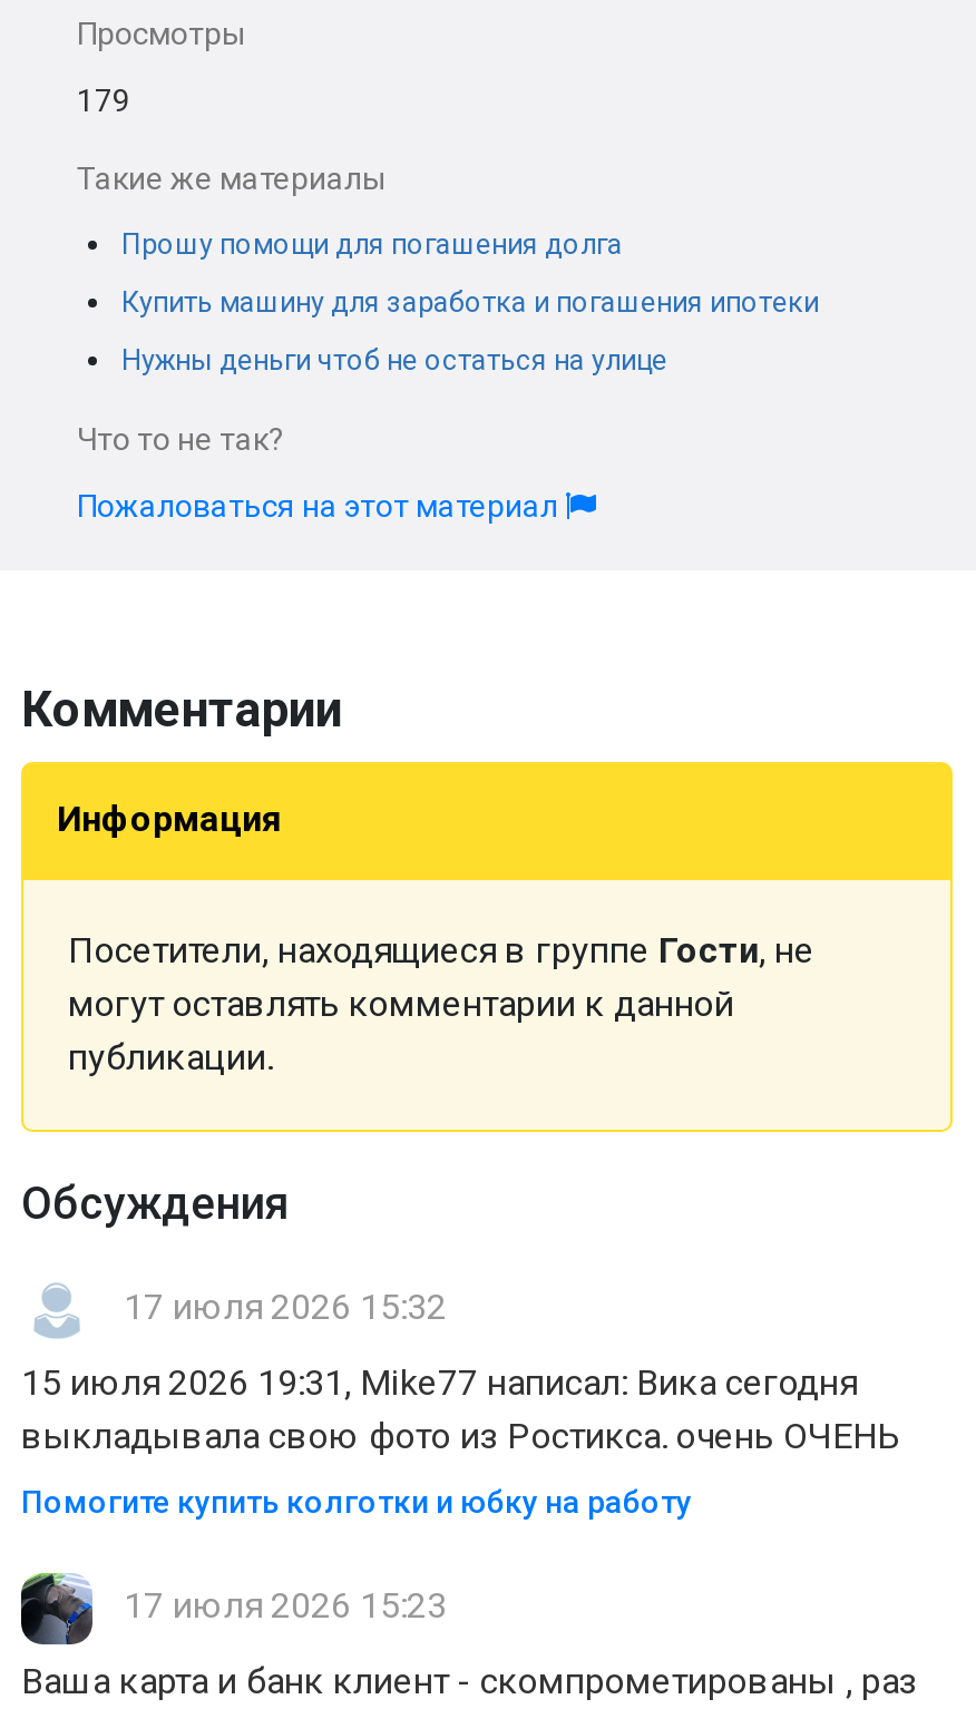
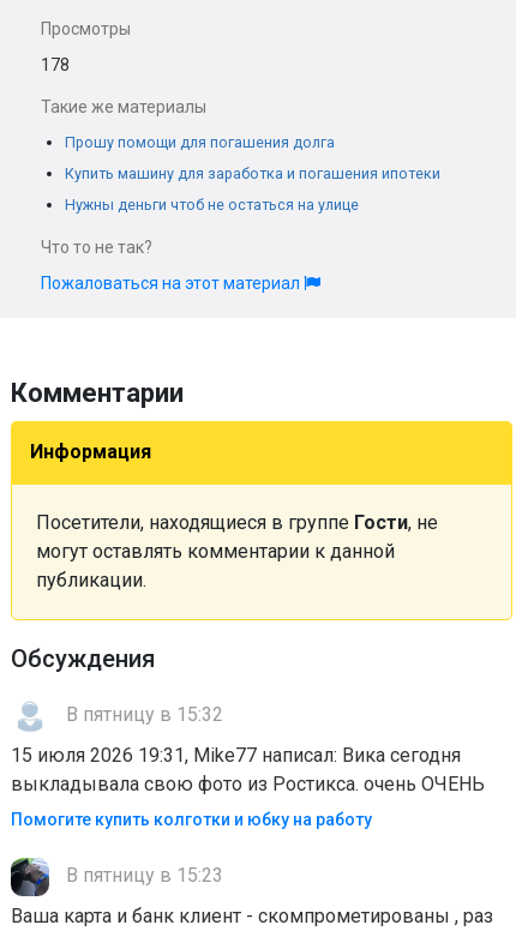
[77,82,130,118] 179 -> [41,55,70,74] 178
[115,1286,447,1328] 17 июля 2026 15:32 -> [61,703,223,726] В пятницу в 15:32
[115,1585,447,1627] 17 июля 2026 15:23 -> [61,864,223,887] В пятницу в 15:23

